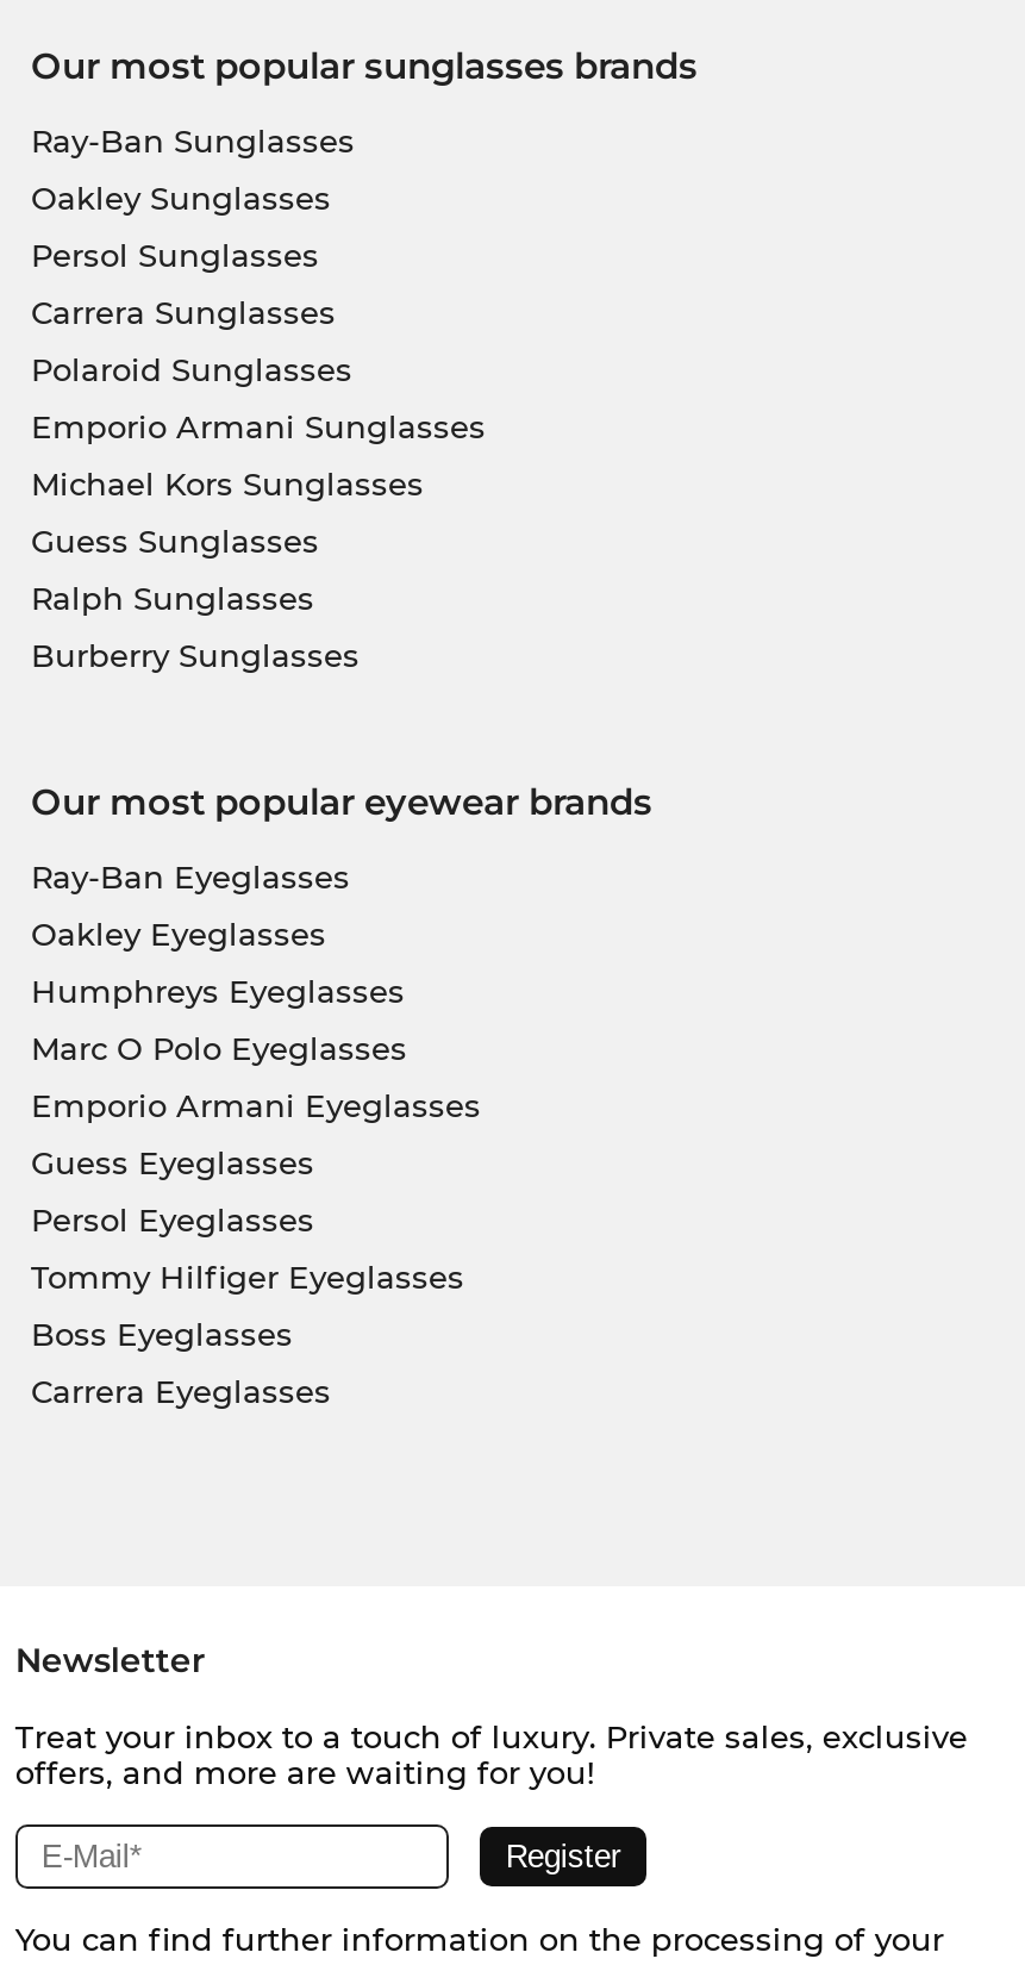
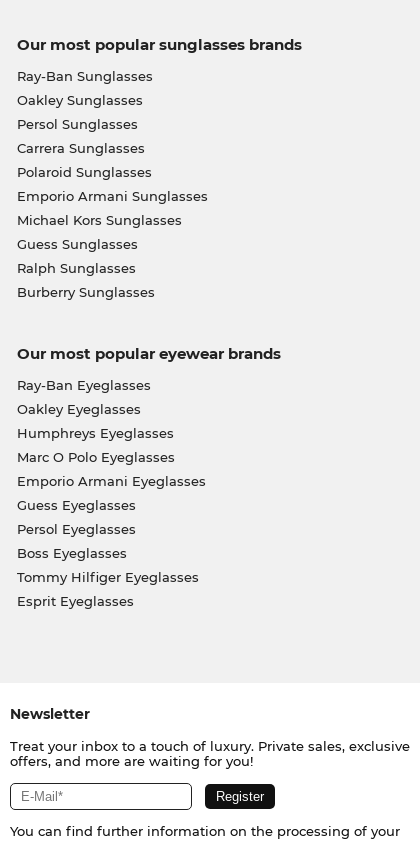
moved [31,1258,464,1296] -> [16,569,198,585]: Tommy Hilfiger Eyeglasses
moved [31,1315,293,1353] -> [16,545,126,561]: Boss Eyeglasses
[31,1372,331,1410] Carrera Eyeglasses -> [16,593,133,609] Esprit Eyeglasses

